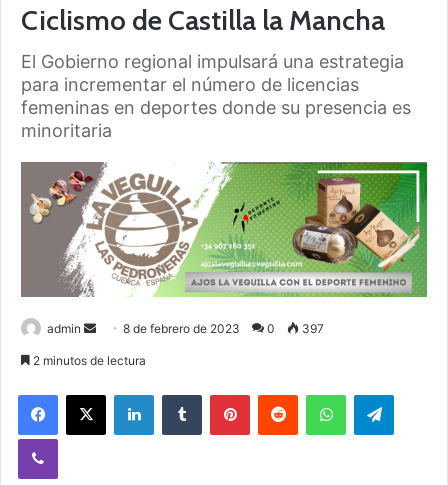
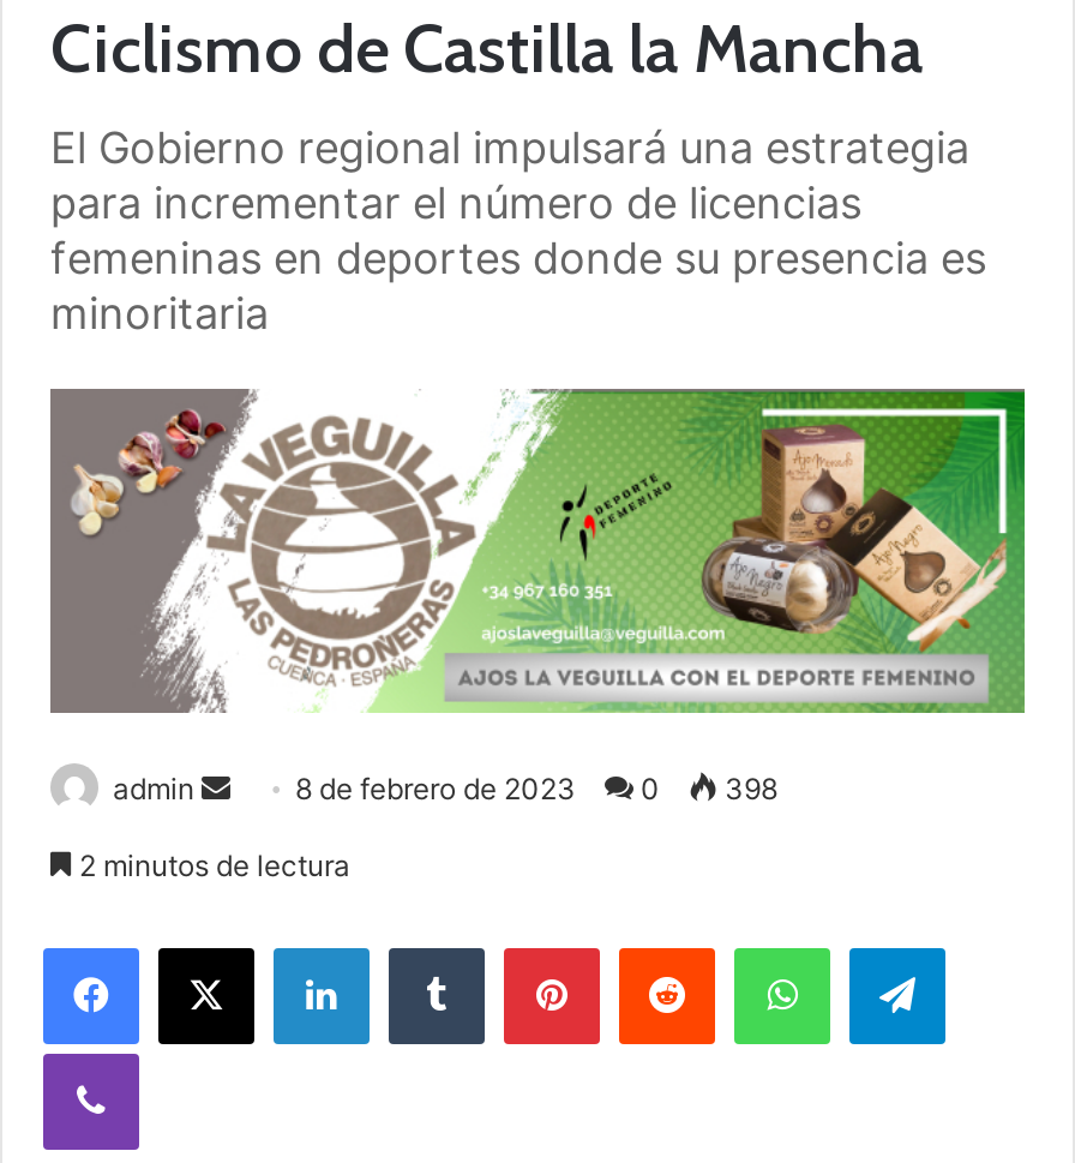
[299,321,324,336] 397 -> [717,771,777,807] 398

